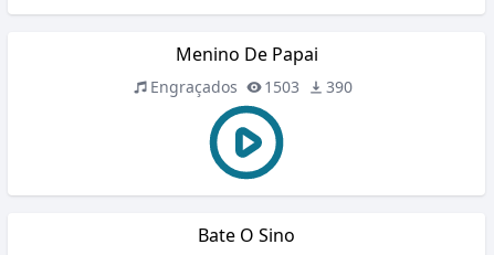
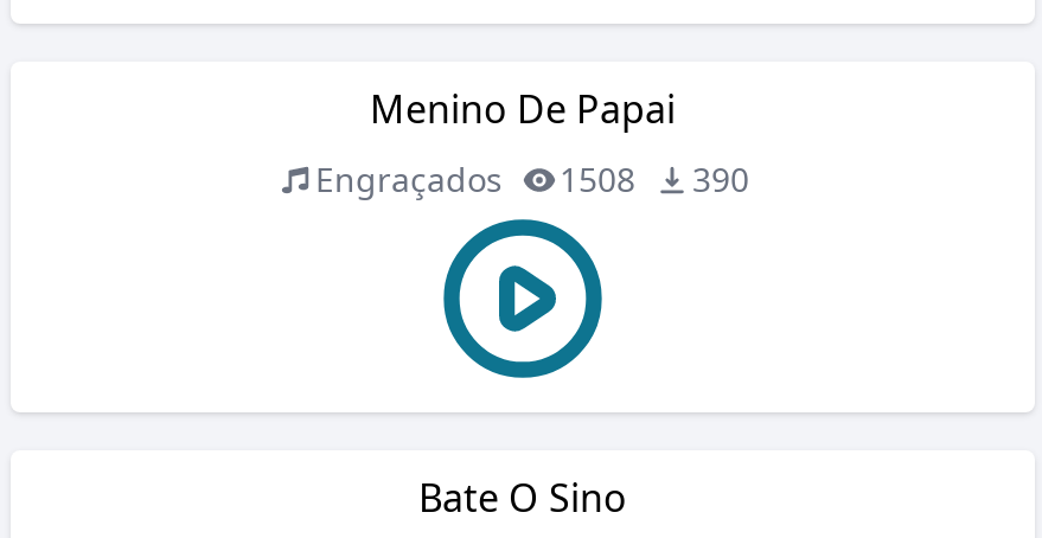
[150,76,352,97] Engraçados 1503 390 -> [315,156,749,201] Engraçados 1508 390

